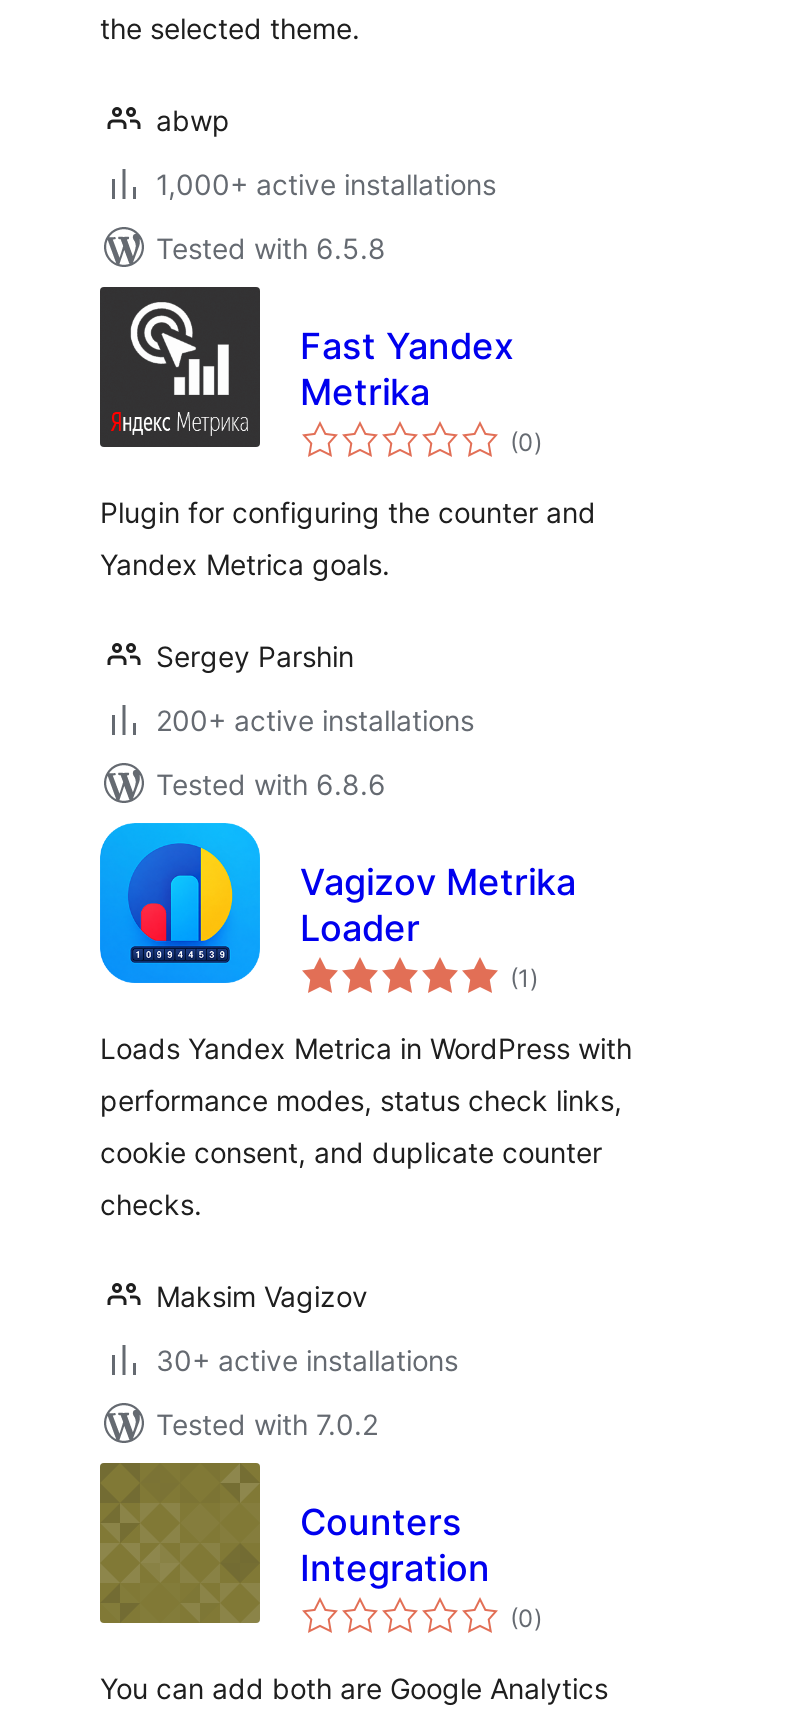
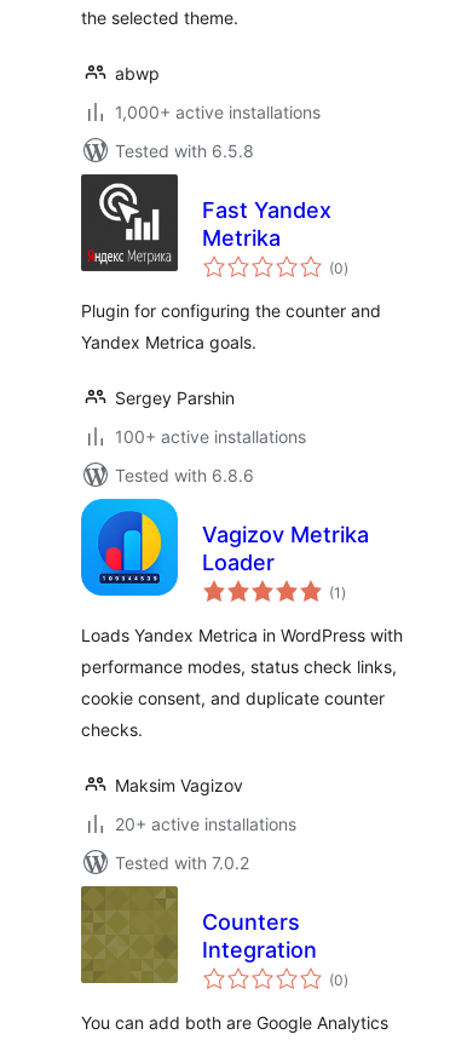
[156,703,474,737] 200+ active installations -> [115,426,306,447] 100+ active installations
[156,1343,458,1377] 30+ active installations -> [115,814,296,834] 20+ active installations

